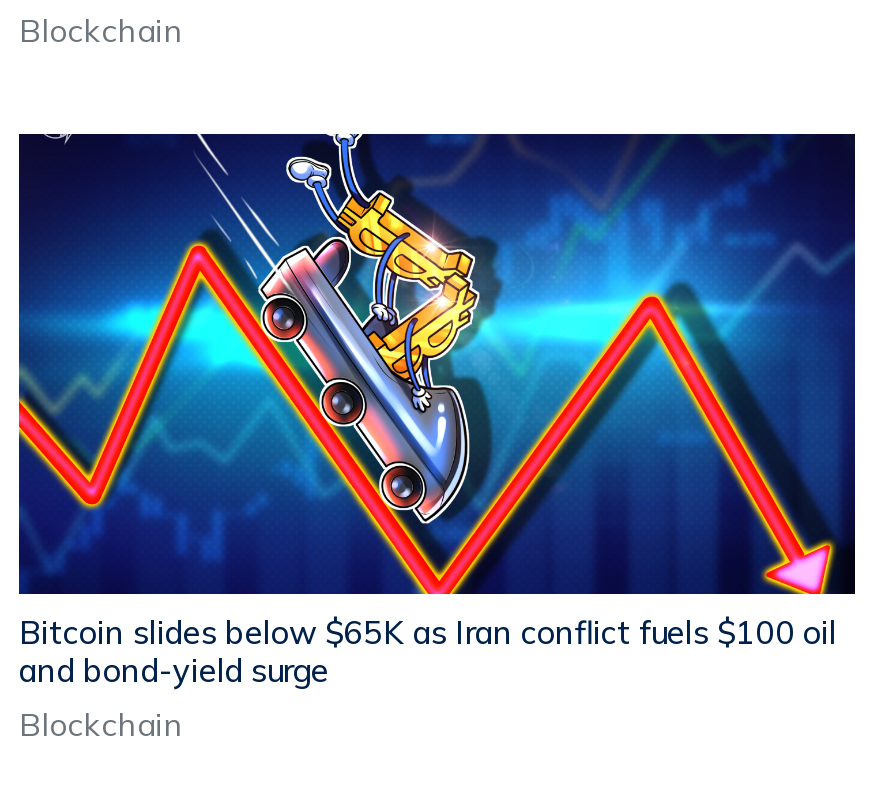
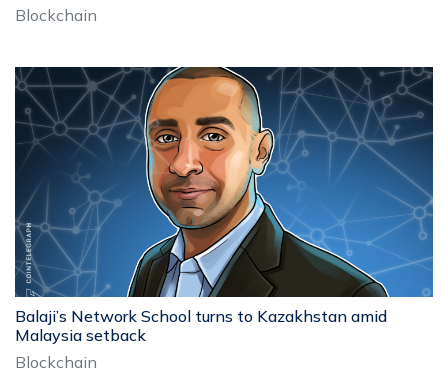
[17,132,857,691] [image] | Bitcoin slides below $65K as Iran conflict fuels $100 oil | and bond-yield surge -> [14,66,434,345] [image] | Balaji’s Network School turns to Kazakhstan amid | Malaysia setback

